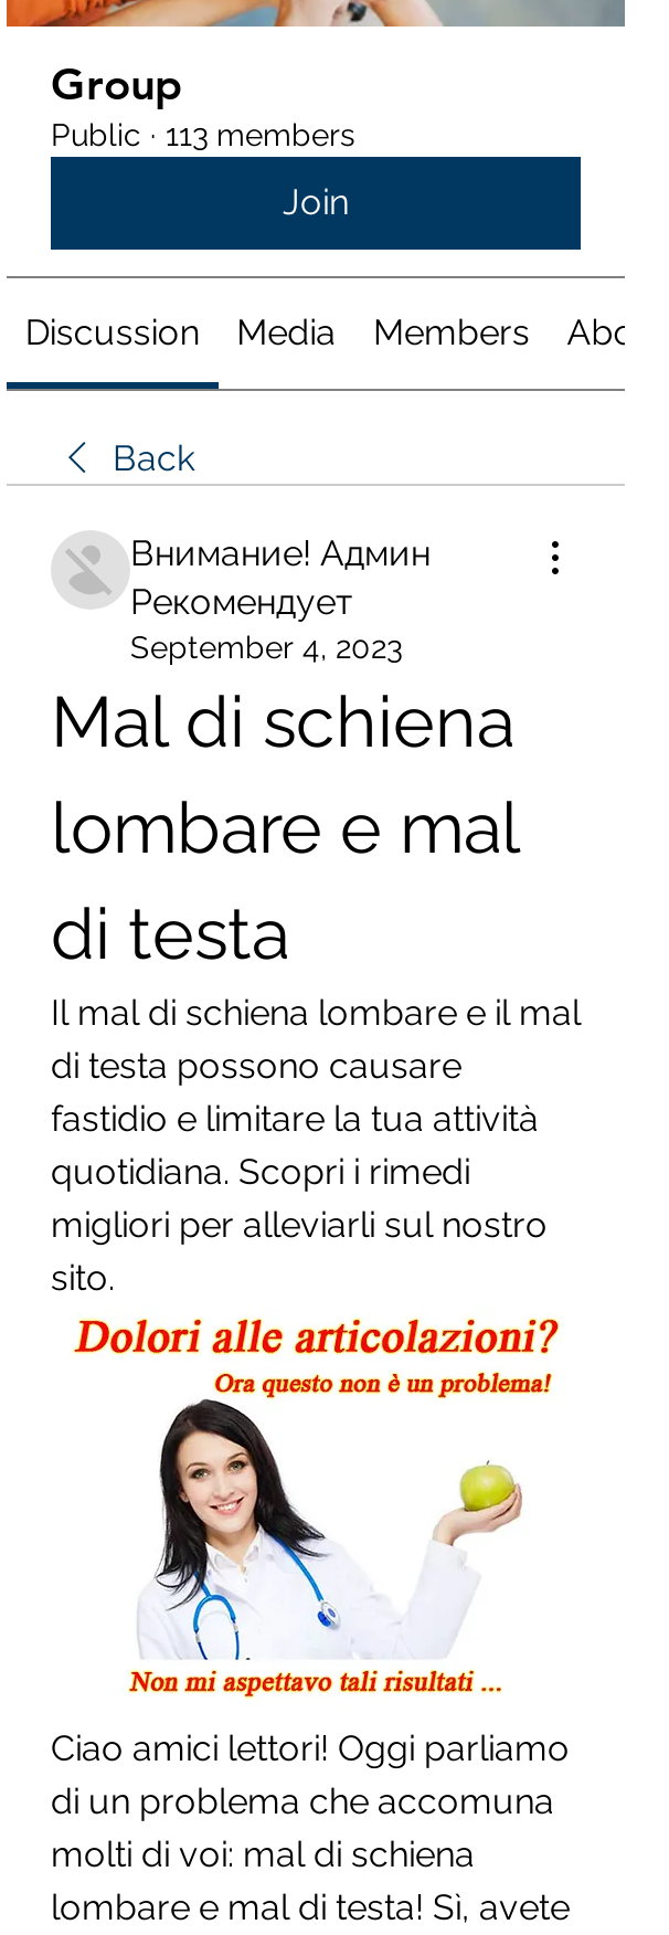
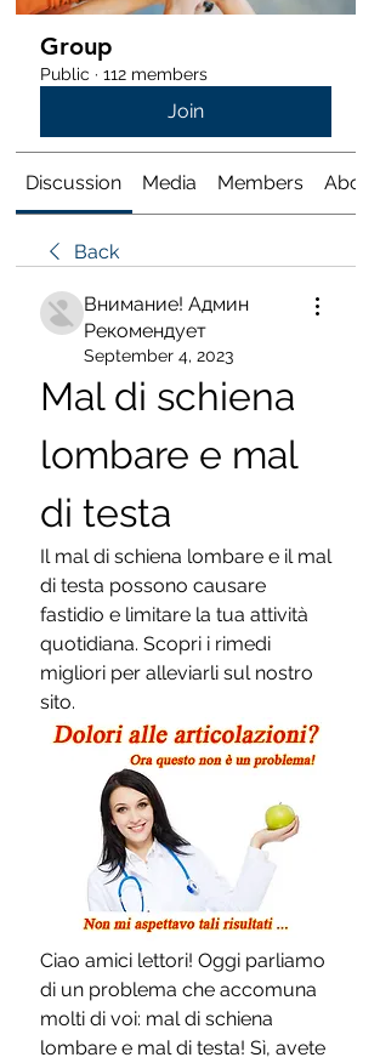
[51,117,355,152] Public · 113 members -> [40,64,208,84] Public · 112 members

